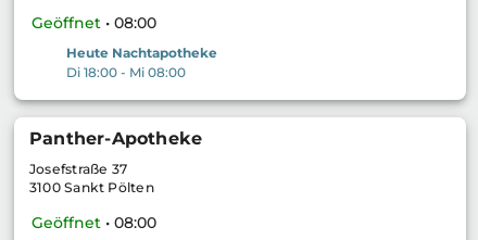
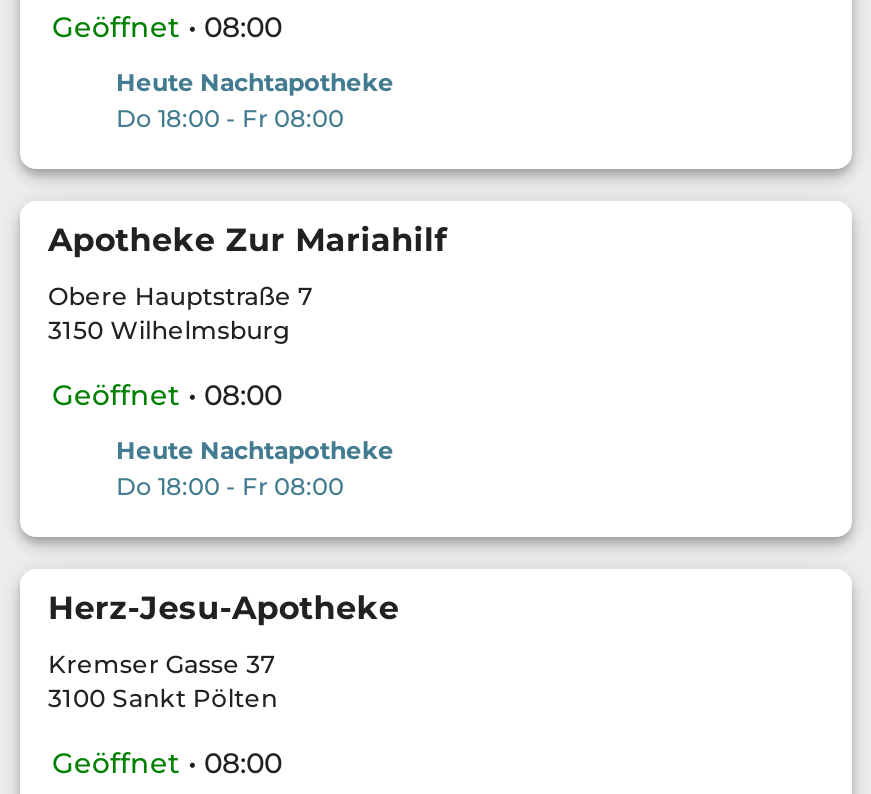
[29,64,202,177] Di 18:00 - Mi 08:00 | Panther-Apotheke | Josefstraße 37 -> [48,103,447,679] Do 18:00 - Fr 08:00 | Apotheke Zur Mariahilf | Obere Hauptstraße 7 | 3150 Wilhelmsburg | Geöffnet • 08:00 | Heute Nachtapotheke | Do 18:00 - Fr 08:00 | Herz-Jesu-Apotheke | Kremser Gasse 37

